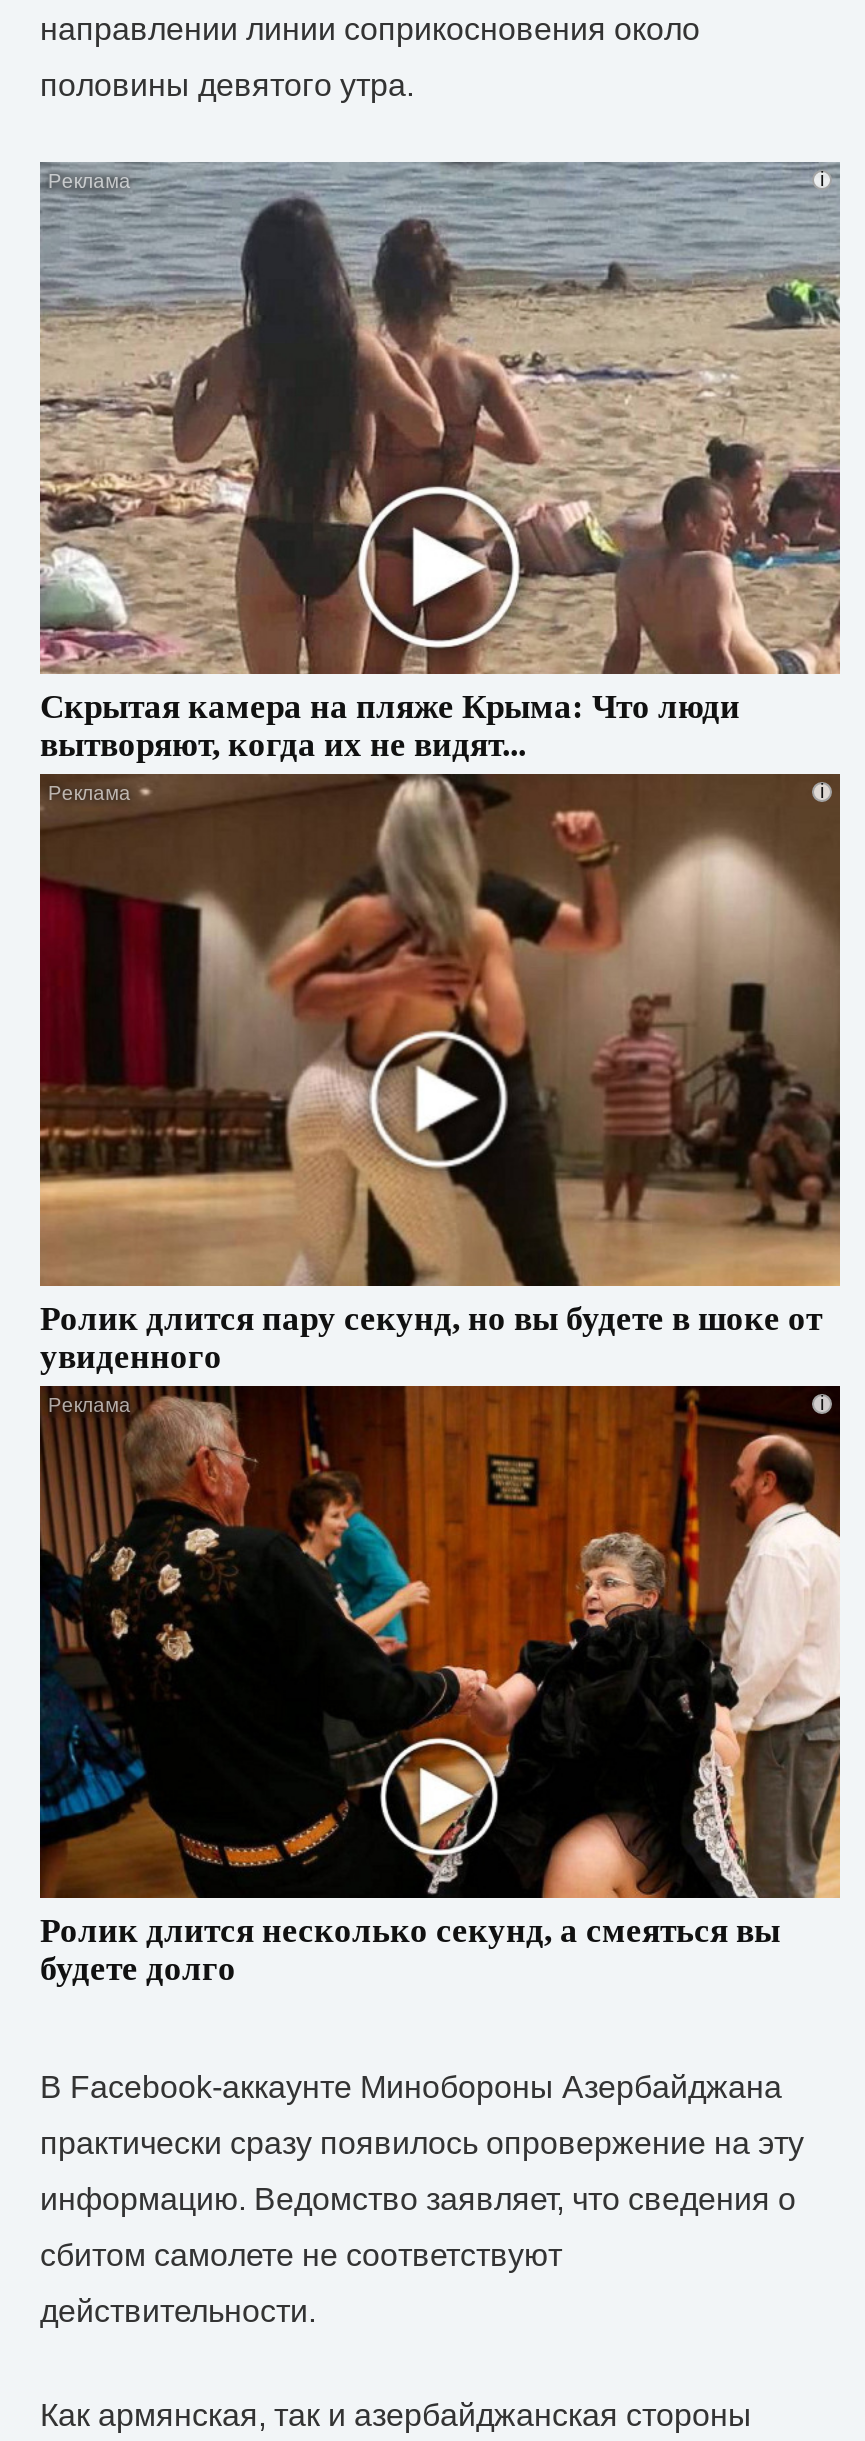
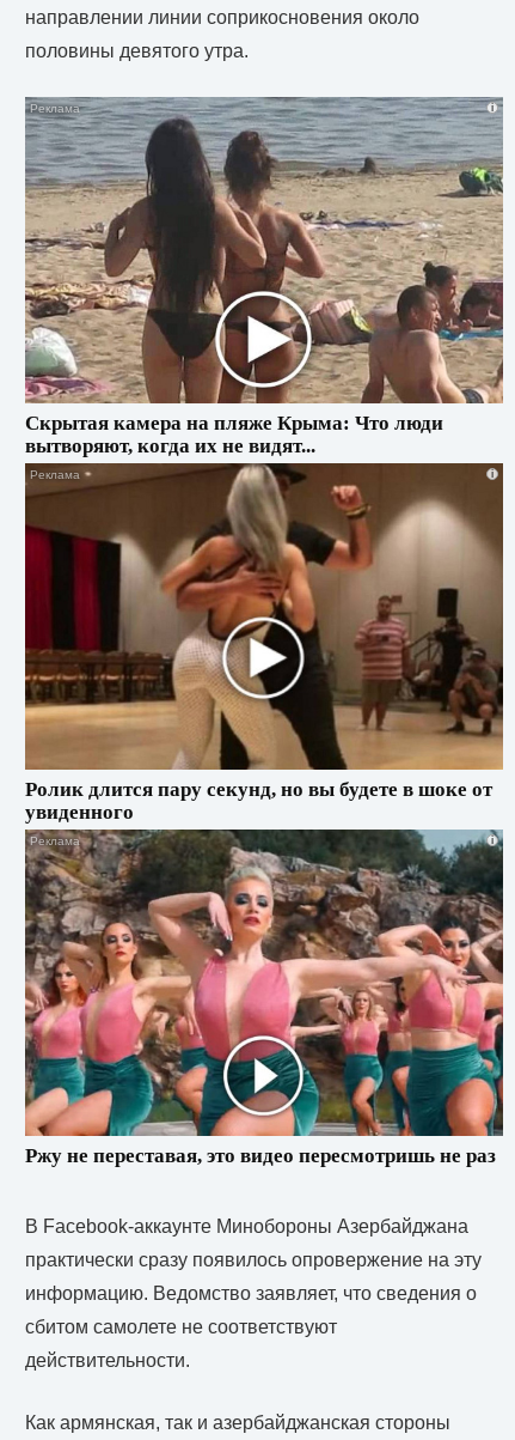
[38,1384,842,1988] [image] | Ролик длится несколько секунд, а смеяться вы | будете долго -> [24,828,504,1167] [image] | Ржу не переставая, это видео пересмотришь не раз

